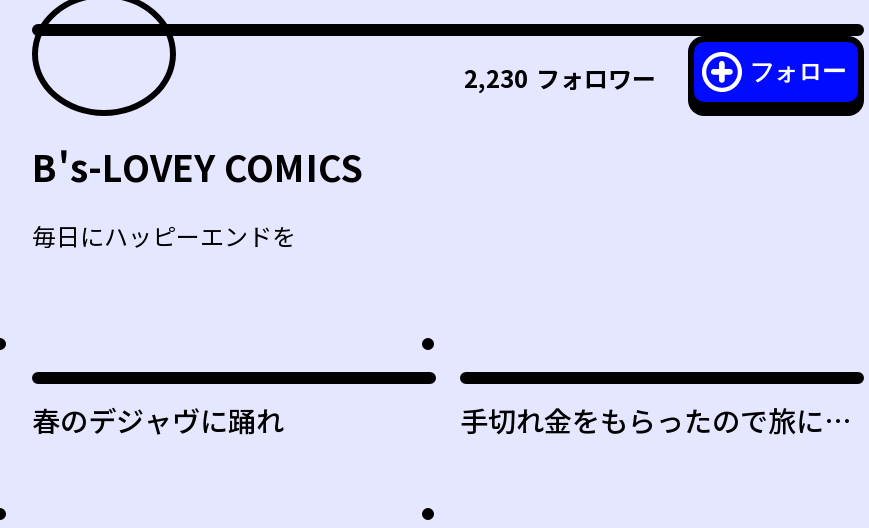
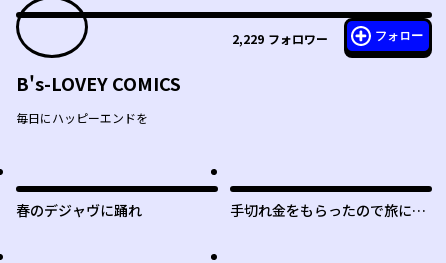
[464,59,656,93] 2,230 フォロワー -> [232,29,328,46] 2,229 フォロワー

